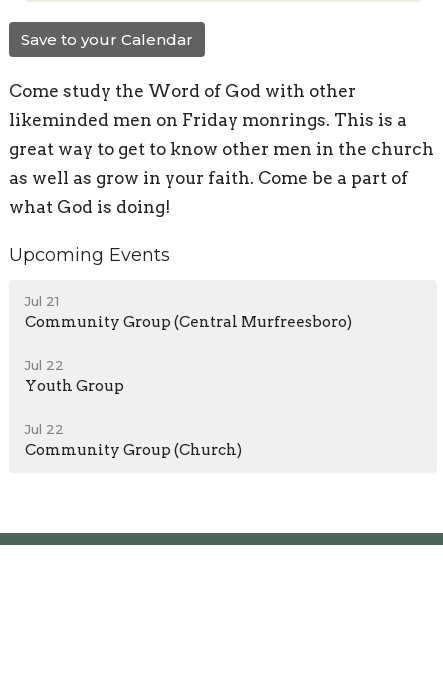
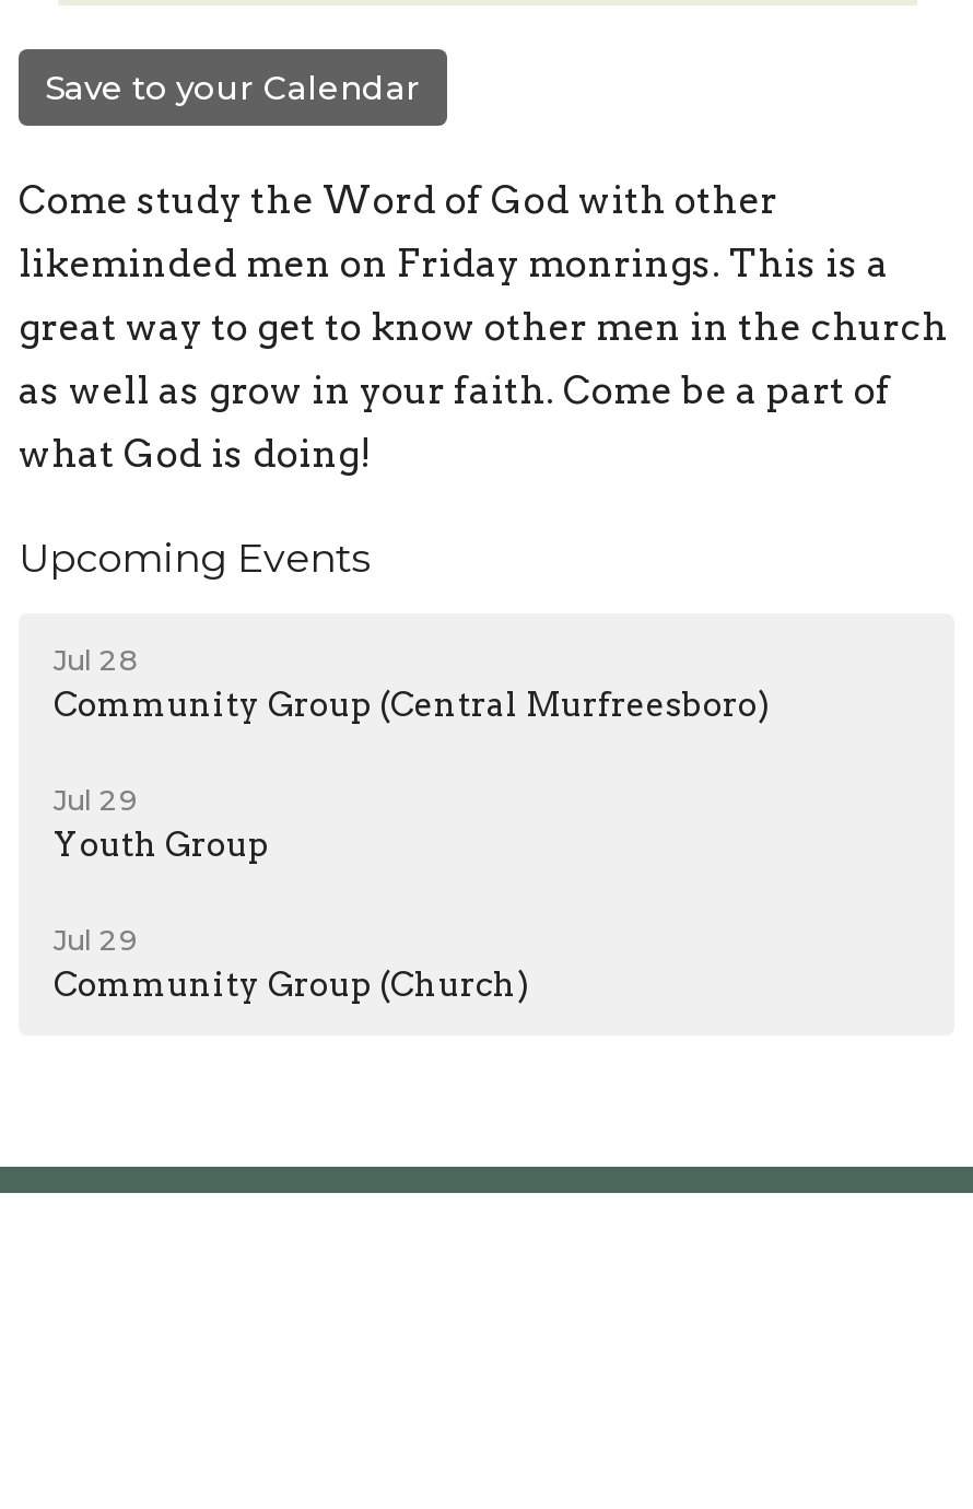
[25,293,59,309] Jul 21 -> [54,642,139,677] Jul 28
[25,357,64,373] Jul 22 -> [54,782,139,817] Jul 29
[25,421,64,437] Jul 22 -> [54,922,139,957] Jul 29

